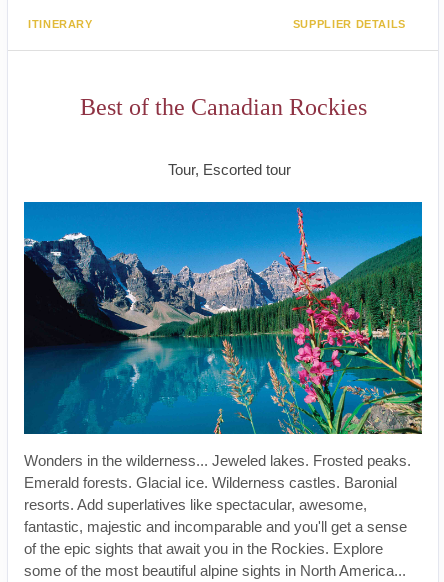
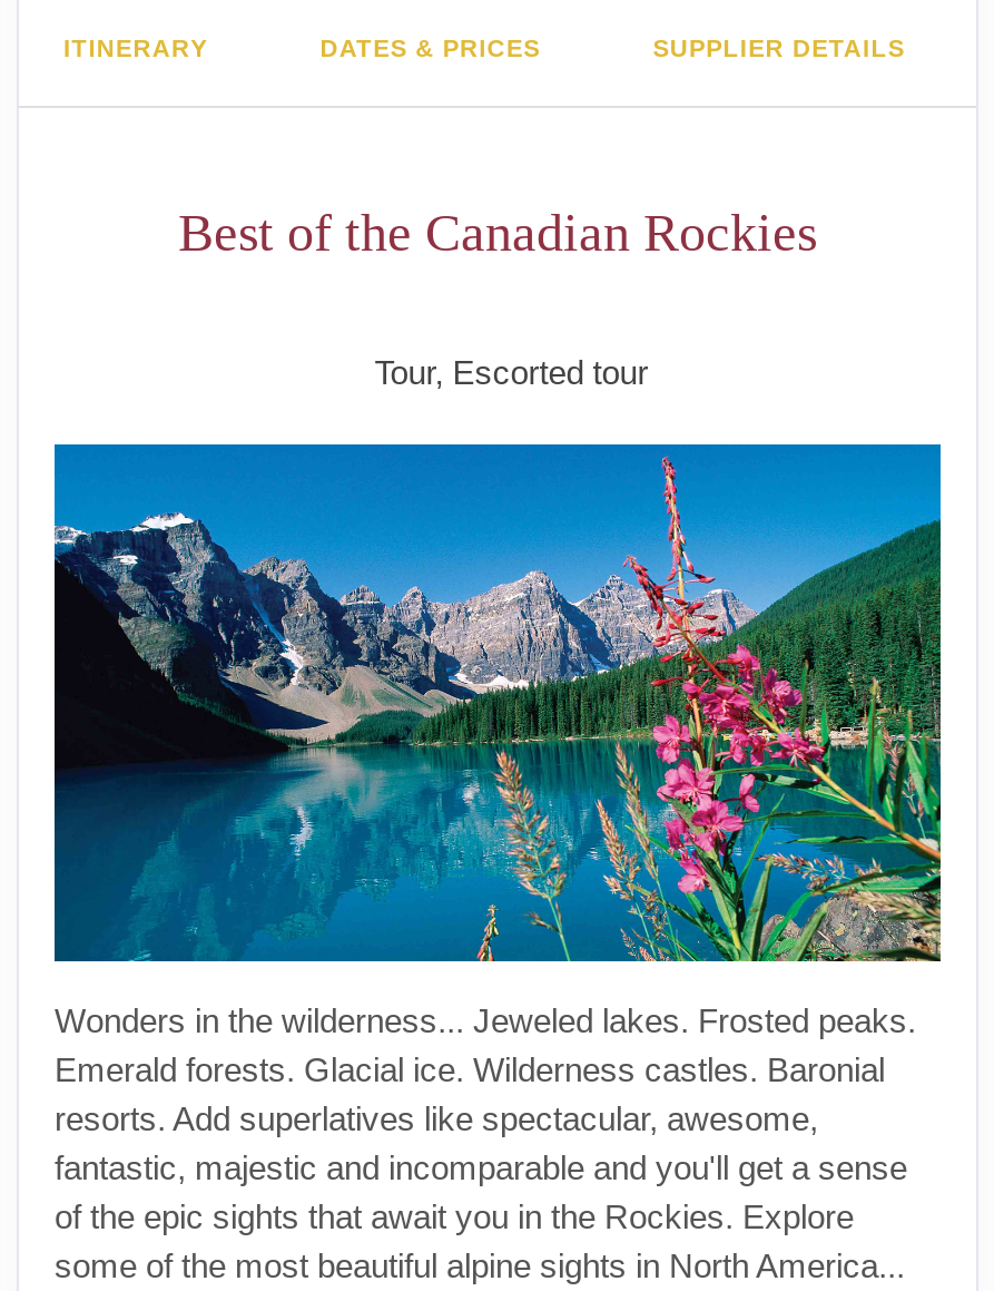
none -> [320,35,540,61] DATES & PRICES

